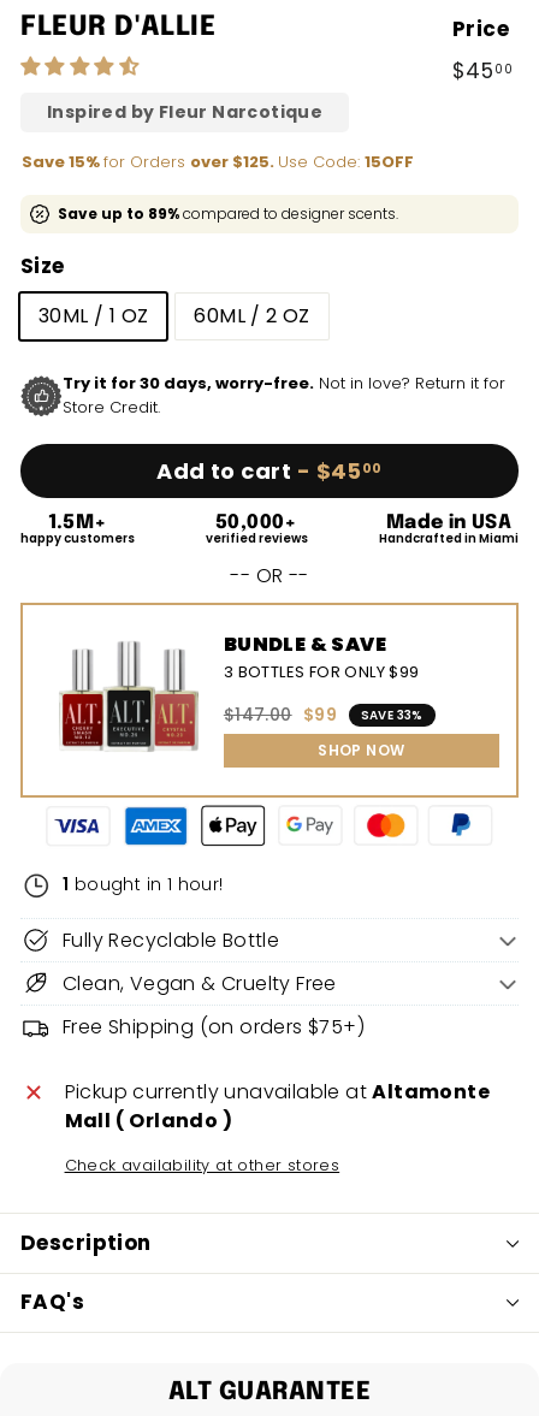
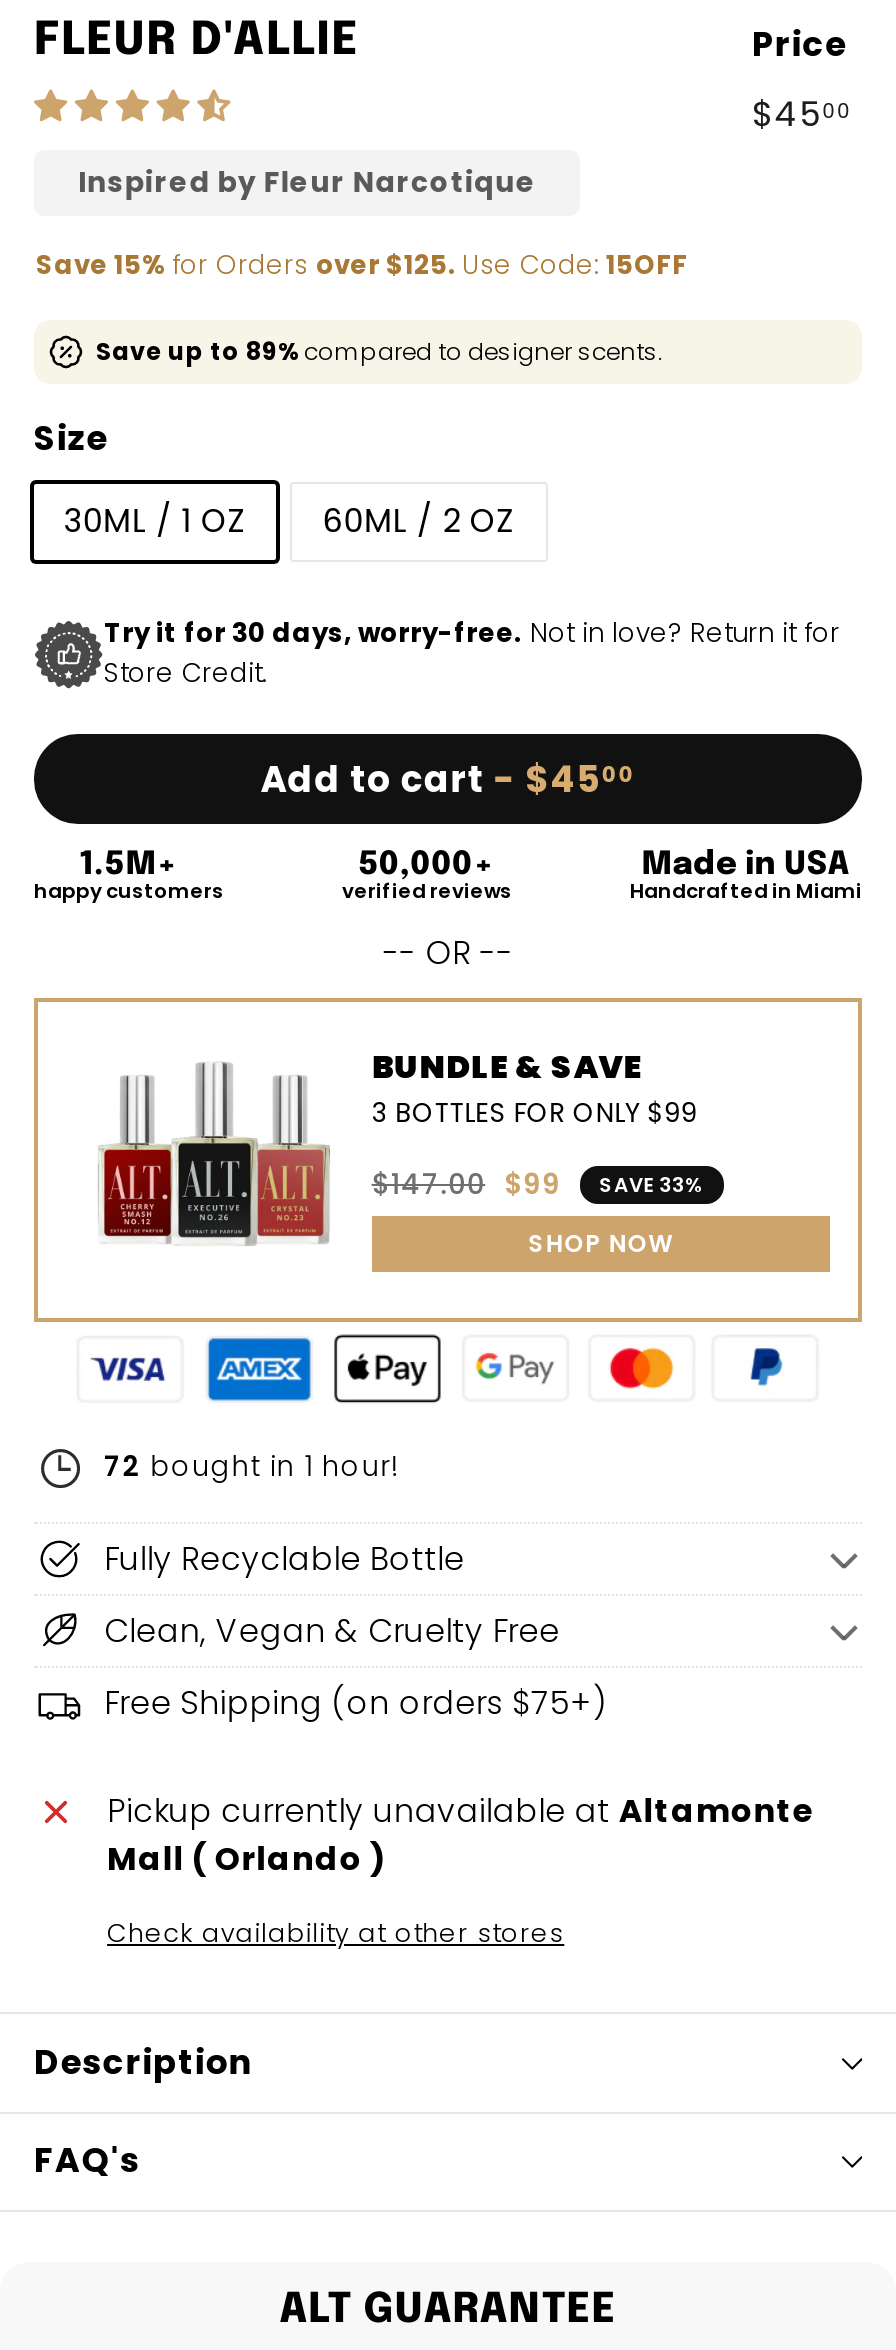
[63,872,223,896] 1 bought in 1 hour! -> [104,1446,398,1486] 72 bought in 1 hour!

